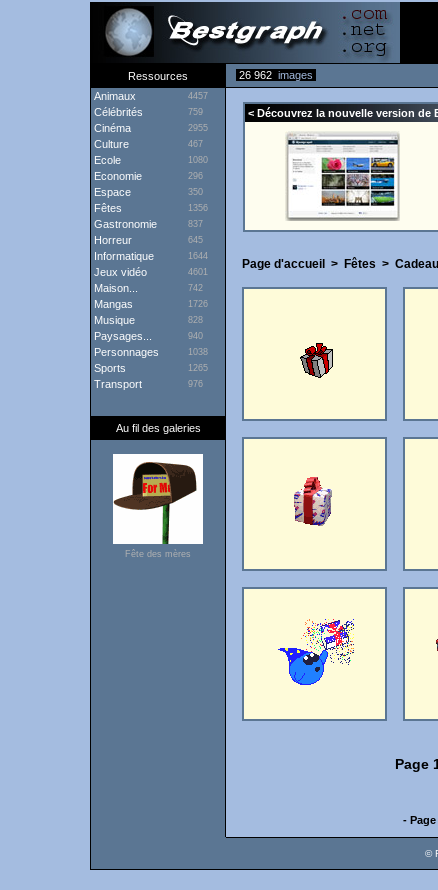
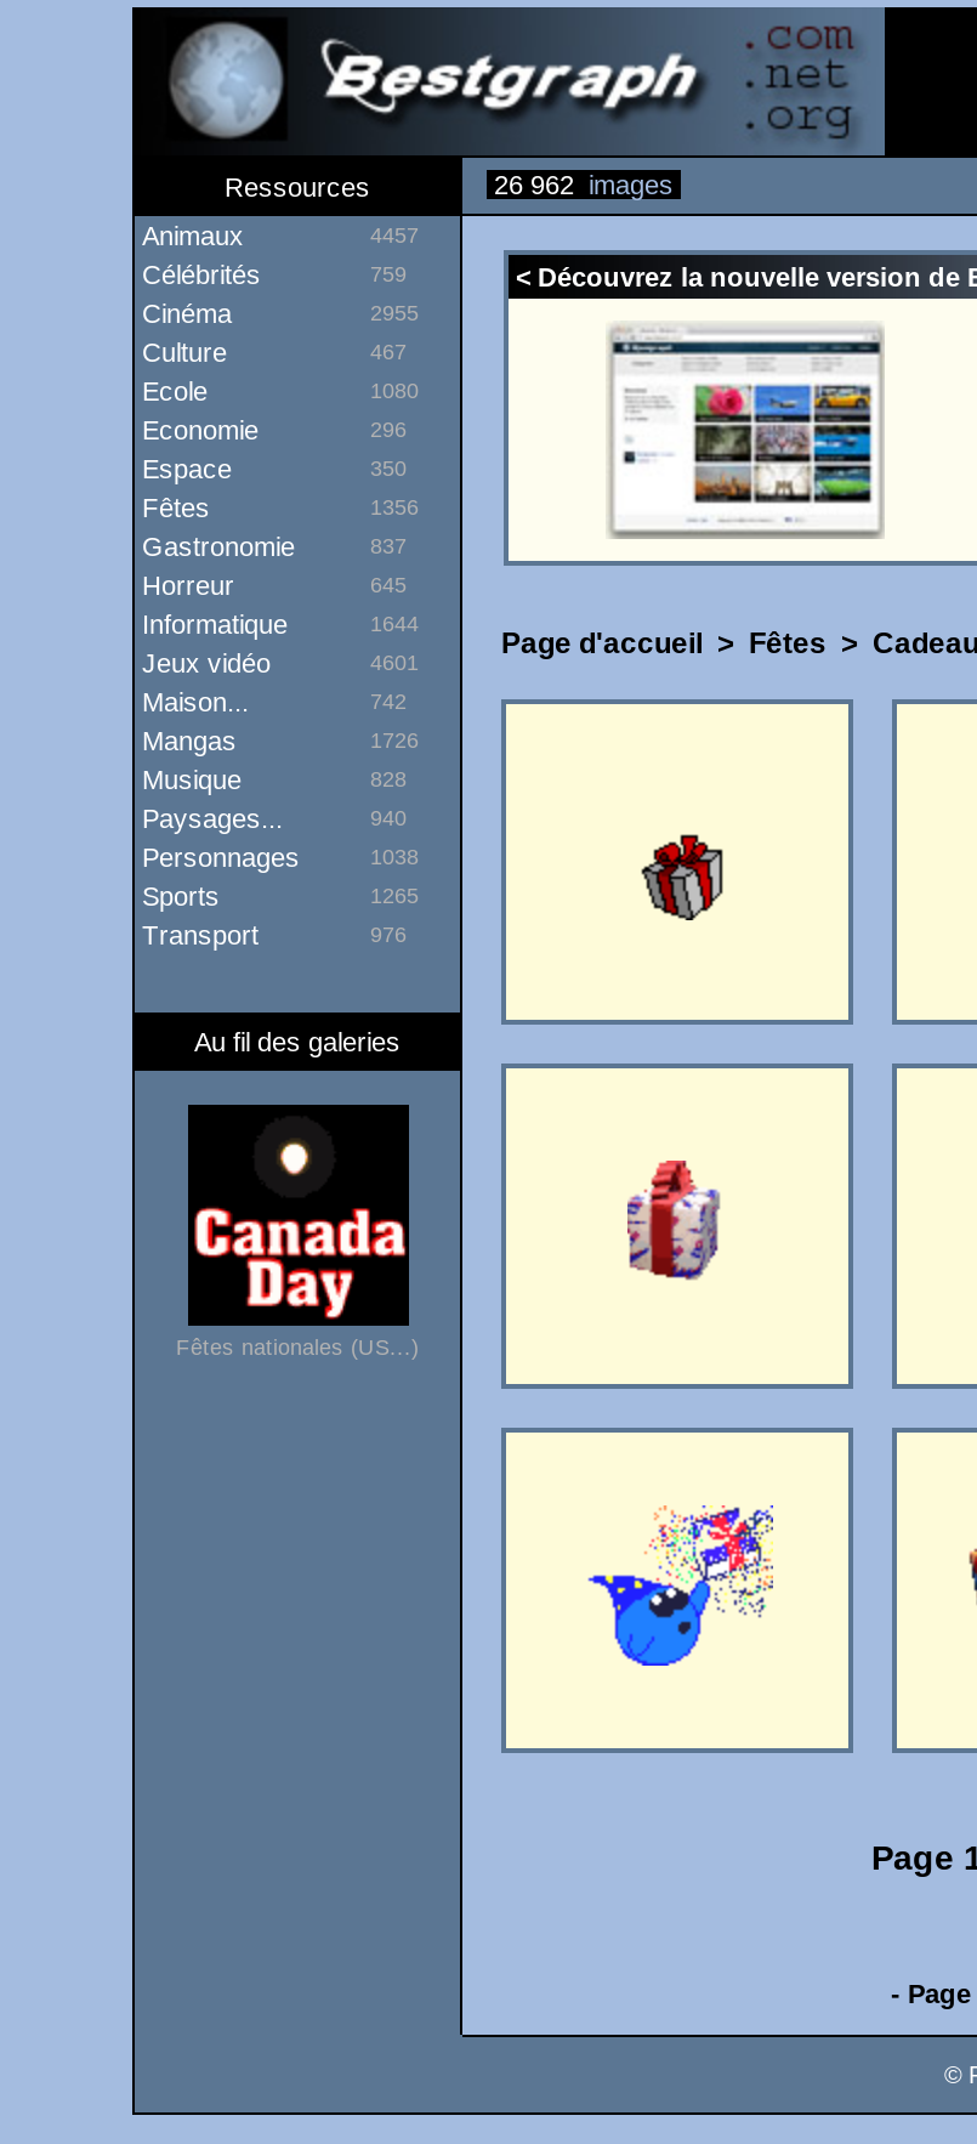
[112,453,204,559] [image] | Fête des mères -> [176,1102,419,1360] [image] | Fêtes nationales (US...)

